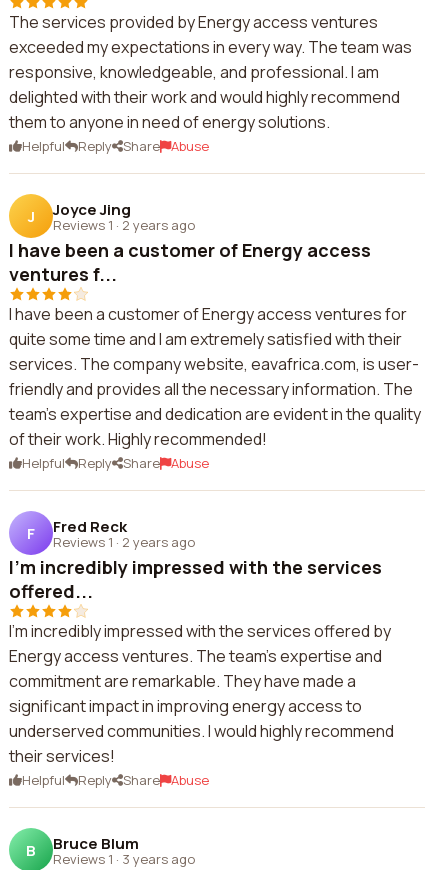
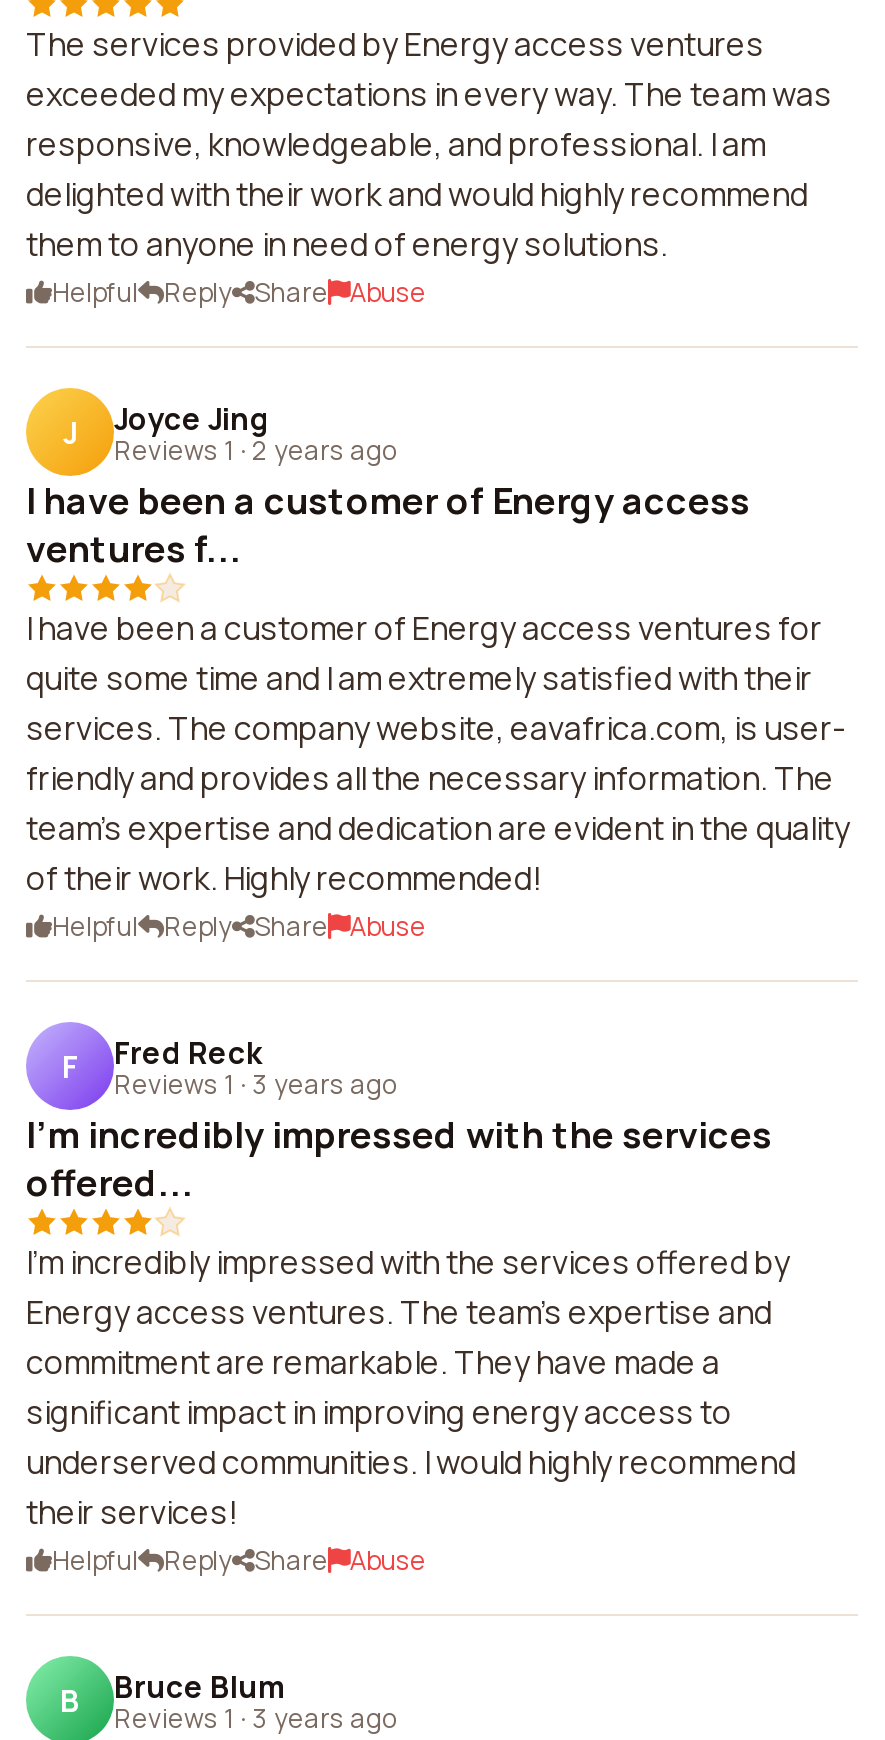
[53,532,195,550] Reviews 1·2 years ago -> [114,1065,398,1101] Reviews 1·3 years ago

